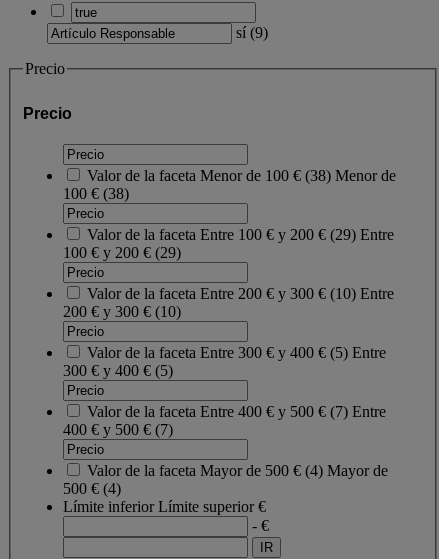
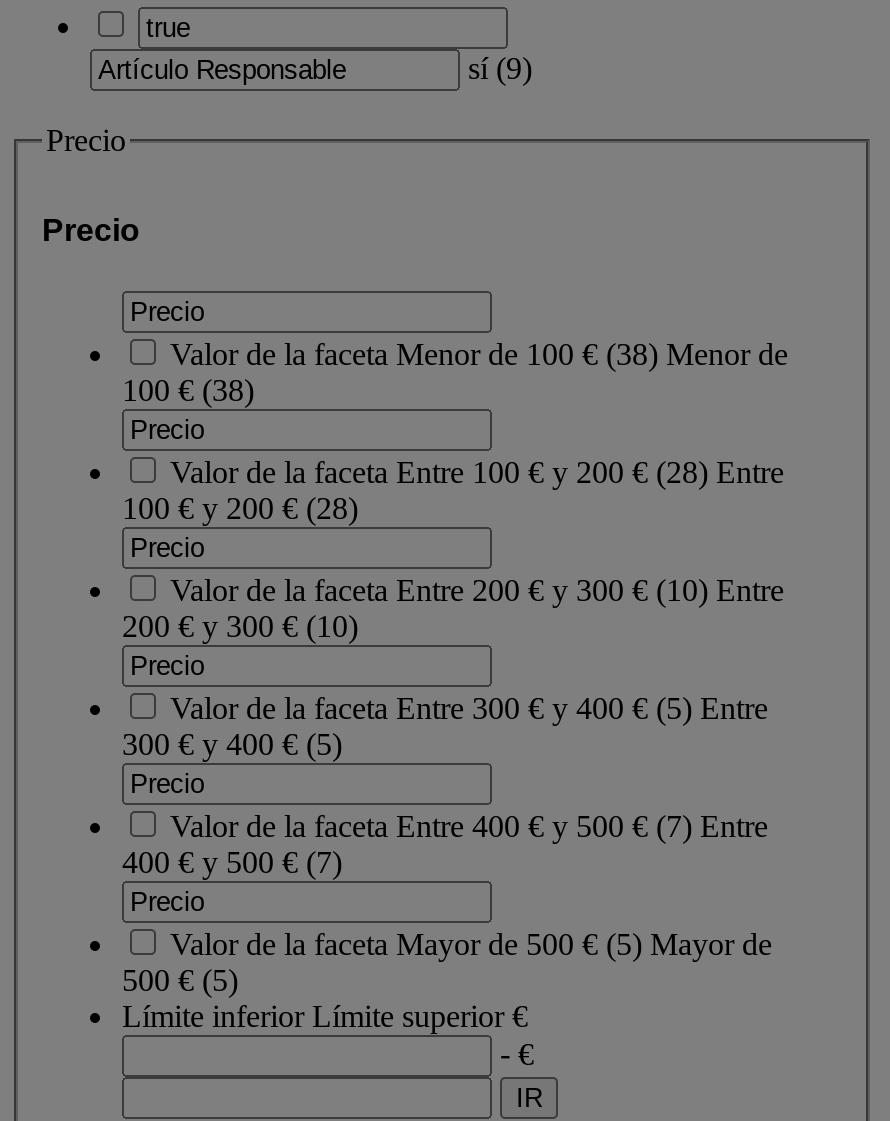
[87,226,394,243] Valor de la faceta Entre 100 € y 200 €(29) Entre -> [170,455,784,489] Valor de la faceta Entre 100 € y 200 €(28) Entre
[63,244,181,261] 100 € y 200 €(29) -> [122,491,358,525] 100 € y 200 €(28)
[87,462,388,479] Valor de la faceta Mayor de 500 €(4) Mayor de -> [170,927,772,961] Valor de la faceta Mayor de 500 €(5) Mayor de
[63,480,121,497] 500 €(4) -> [122,963,238,997] 500 €(5)

